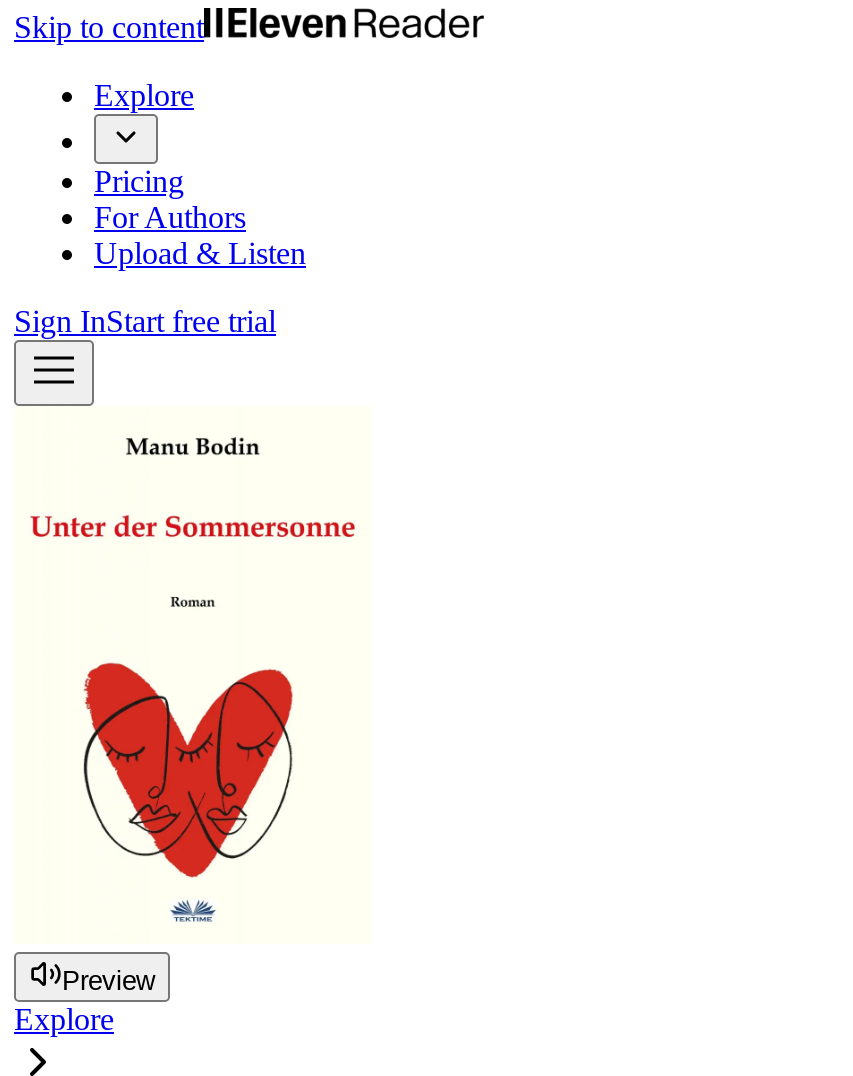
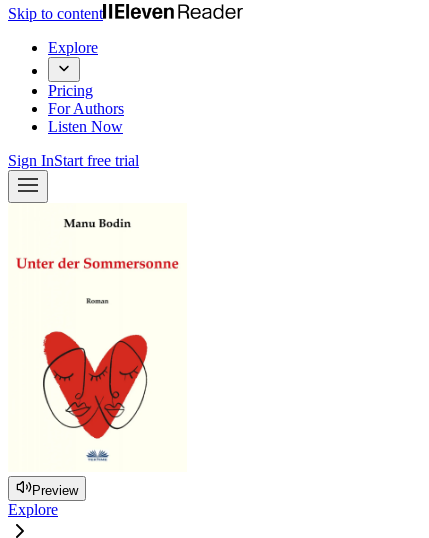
[94,236,306,270] Upload & Listen -> [48,118,123,135] Listen Now

